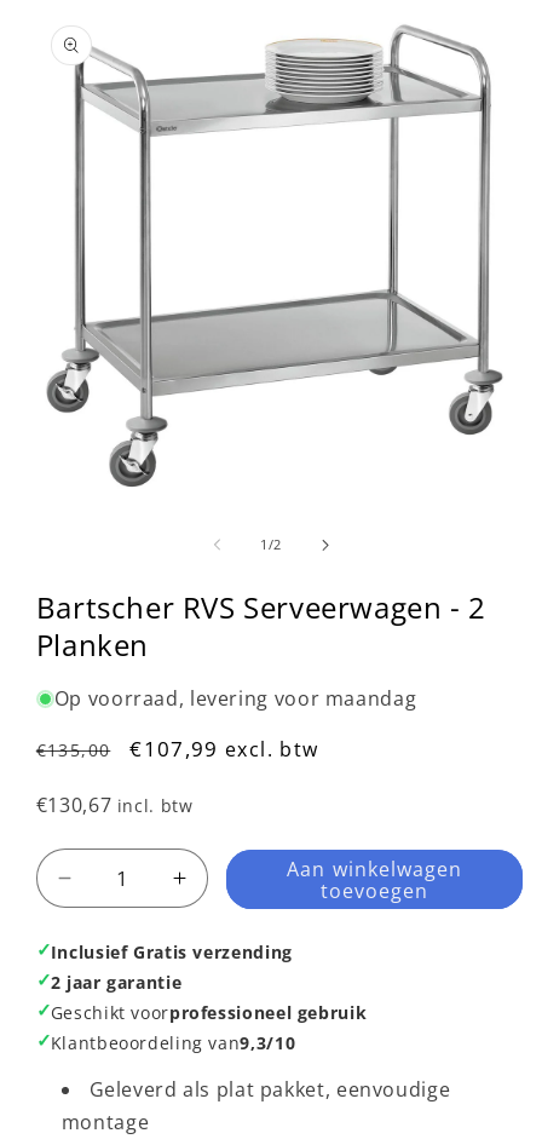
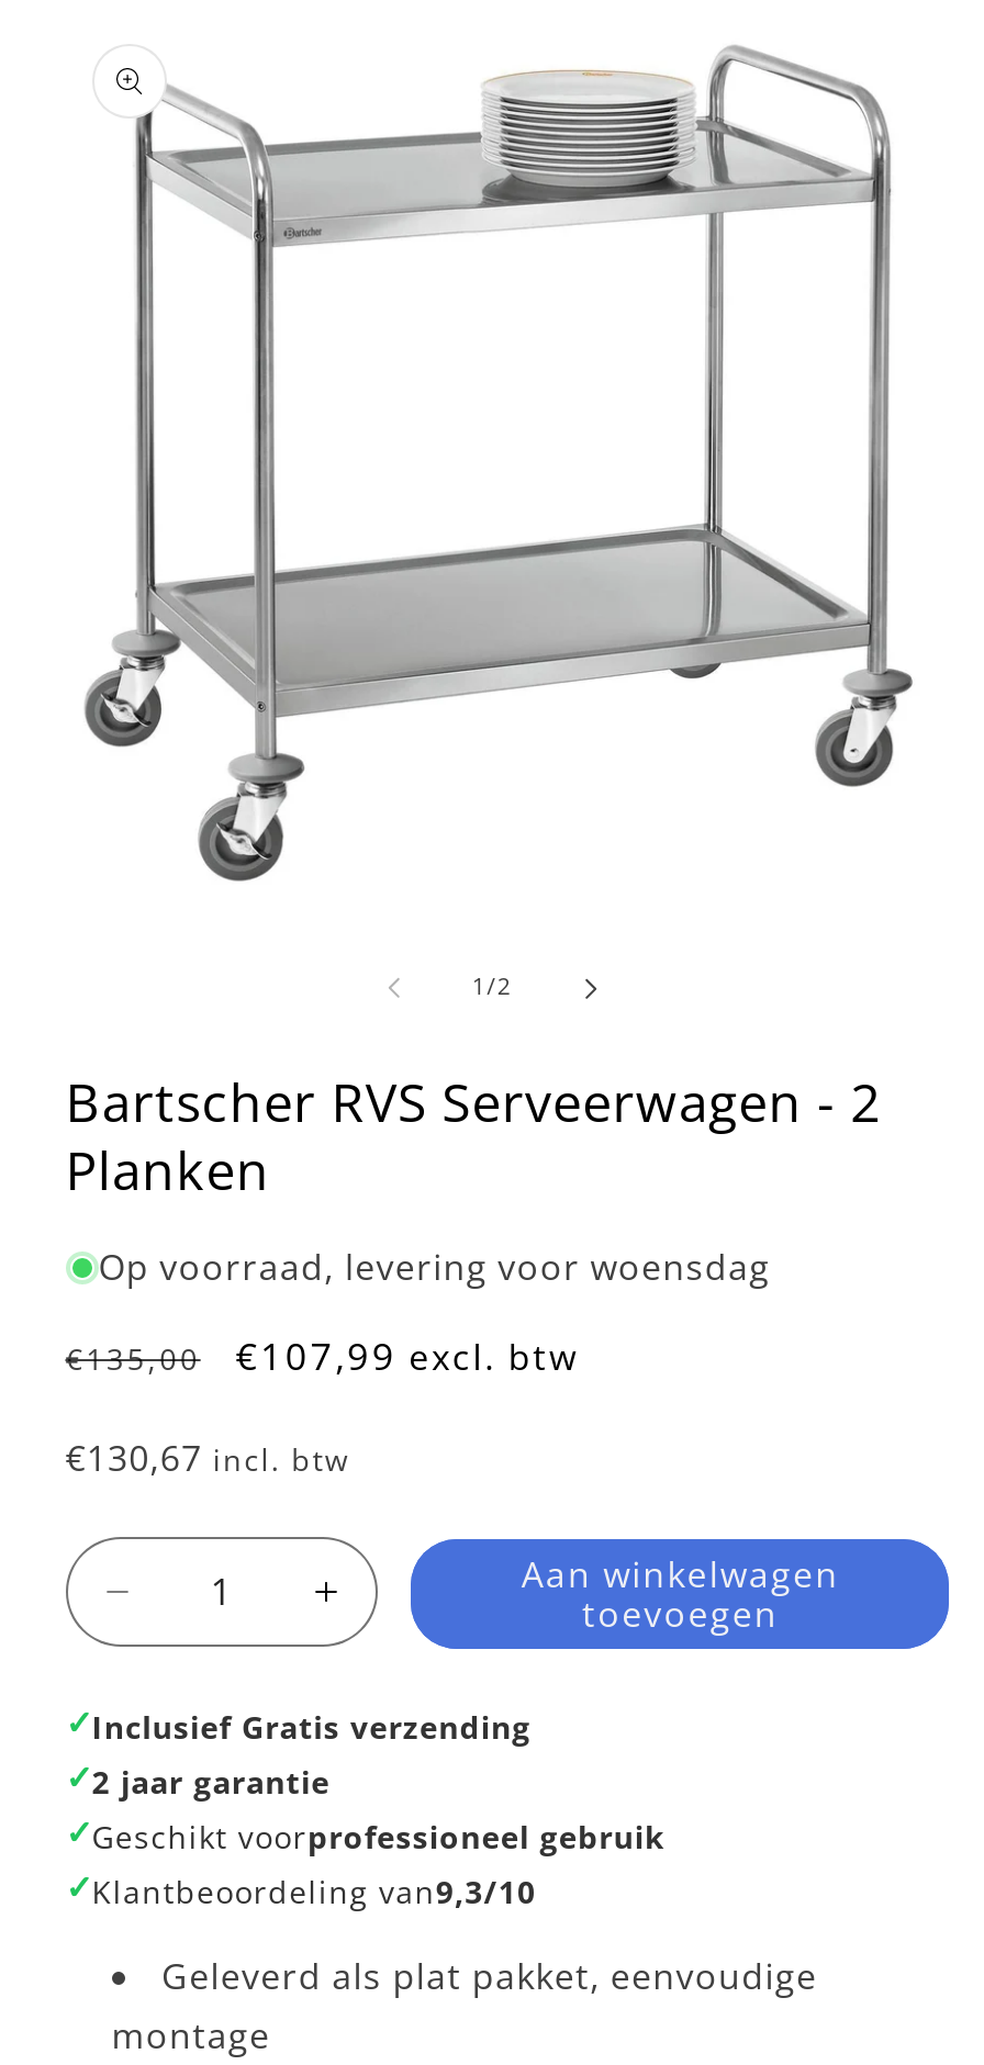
[54,685,416,712] Op voorraad, levering voor maandag -> [98,1242,771,1290] Op voorraad, levering voor woensdag

